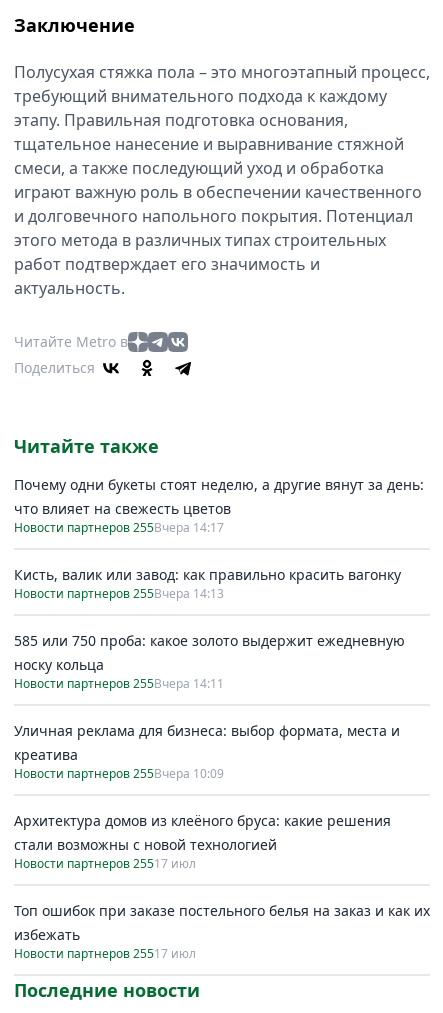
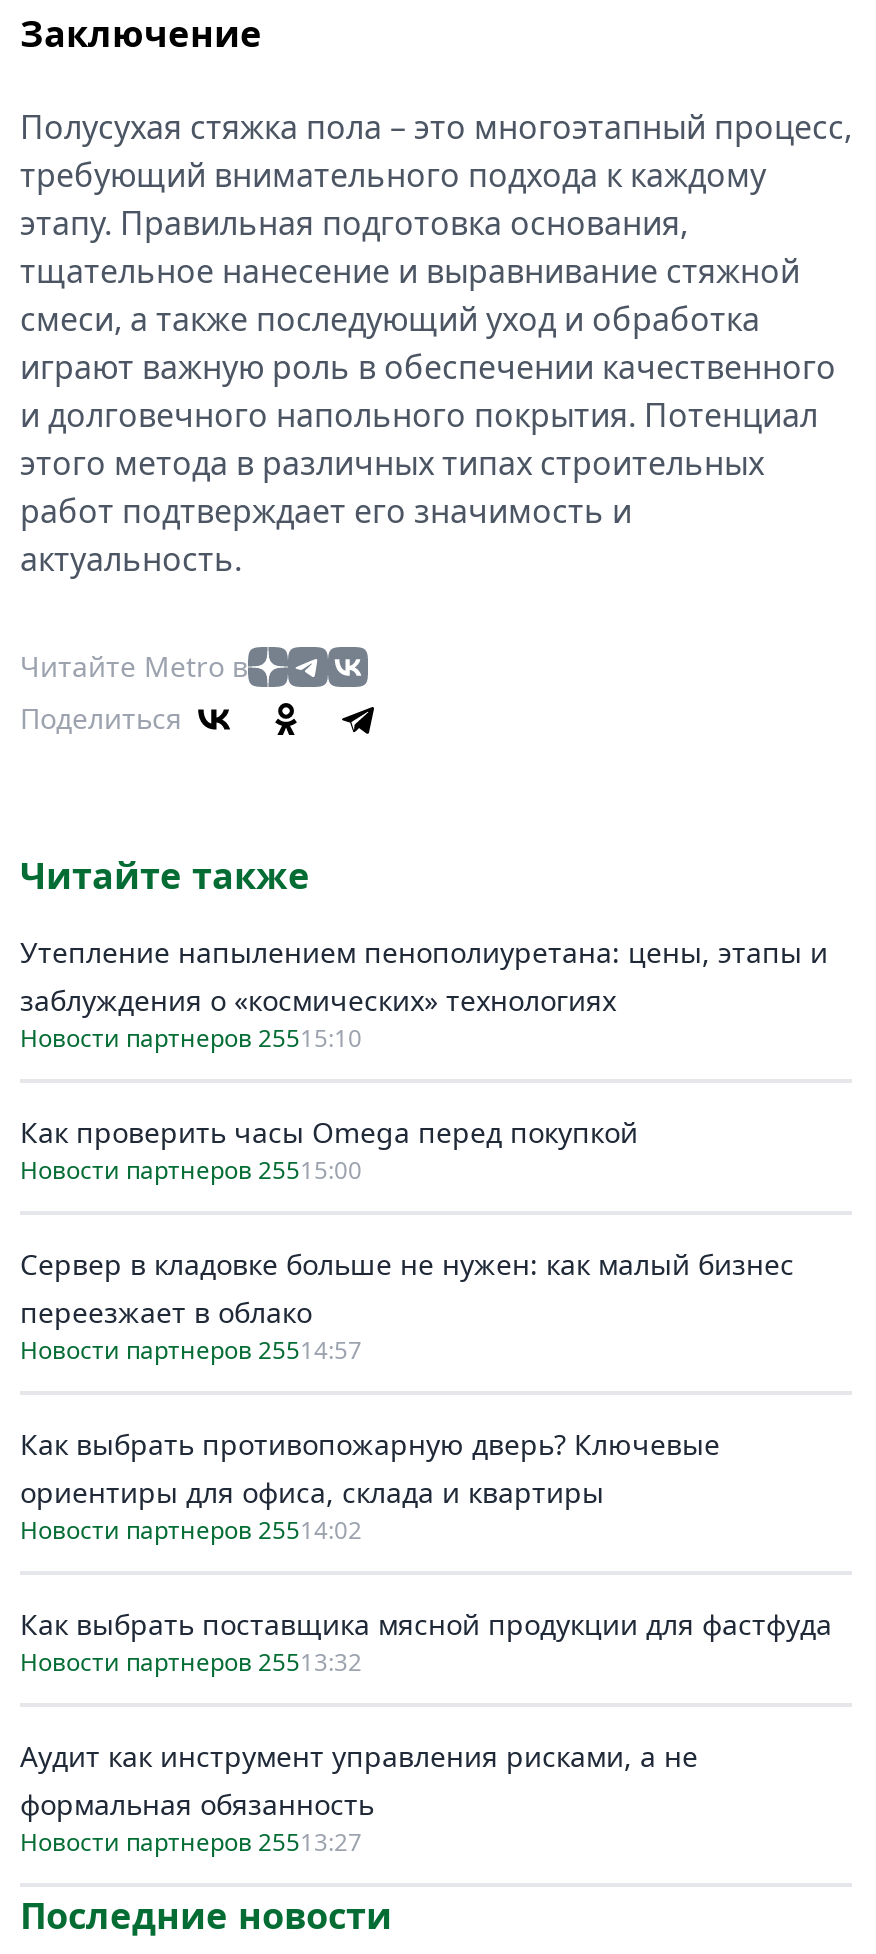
[14,475,424,536] Почему одни букеты стоят неделю, а другие вянут за день: | что влияет на свежесть цветов | Новости партнеров 255 Вчера 14:17 -> [20,934,828,1056] Утепление напылением пенополиуретана: цены, этапы и | заблуждения о «космических» технологиях | Новости партнеров 255 15:10
[14,565,401,602] Кисть, валик или завод: как правильно красить вагонку | Новости партнеров 255 Вчера 14:13 -> [20,1114,638,1188] Как проверить часы Omega перед покупкой | Новости партнеров 255 15:00
[14,631,405,692] 585 или 750 проба: какое золото выдержит ежедневную | носку кольца | Новости партнеров 255 Вчера 14:11 -> [20,1246,794,1368] Сервер в кладовке больше не нужен: как малый бизнес | переезжает в облако | Новости партнеров 255 14:57
[14,721,400,782] Уличная реклама для бизнеса: выбор формата, места и | креатива | Новости партнеров 255 Вчера 10:09 -> [20,1426,720,1548] Как выбрать противопожарную дверь? Ключевые | ориентиры для офиса, склада и квартиры | Новости партнеров 255 14:02
[14,811,391,872] Архитектура домов из клеёного бруса: какие решения | стали возможны с новой технологией | Новости партнеров 255 17 июл -> [20,1606,832,1680] Как выбрать поставщика мясной продукции для фастфуда | Новости партнеров 255 13:32
[14,901,430,962] Топ ошибок при заказе постельного белья на заказ и как их | избежать | Новости партнеров 255 17 июл -> [20,1738,698,1860] Аудит как инструмент управления рисками, а не | формальная обязанность | Новости партнеров 255 13:27

